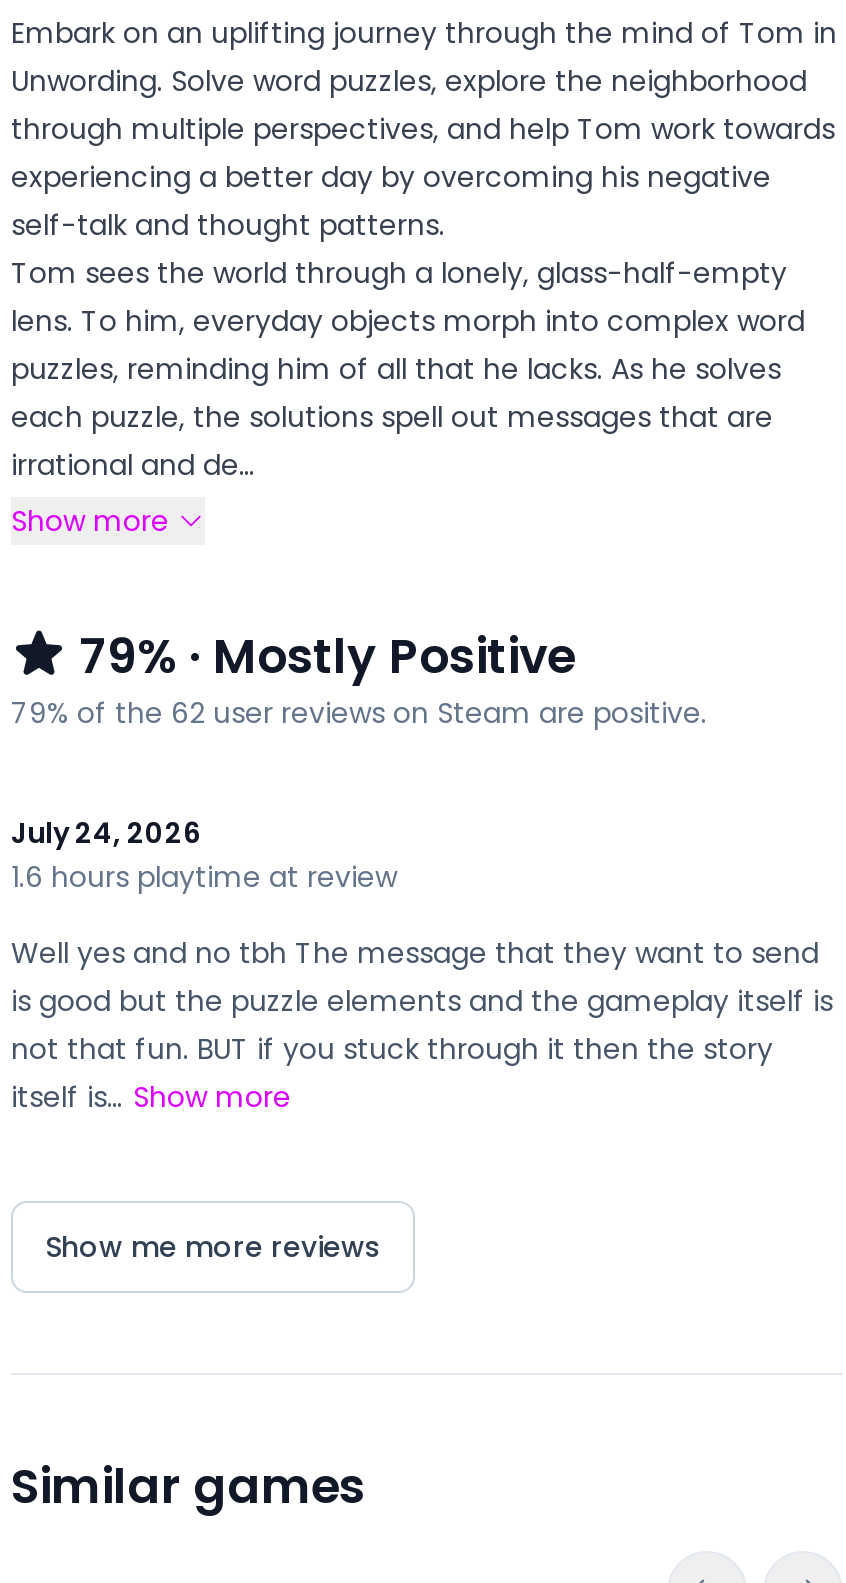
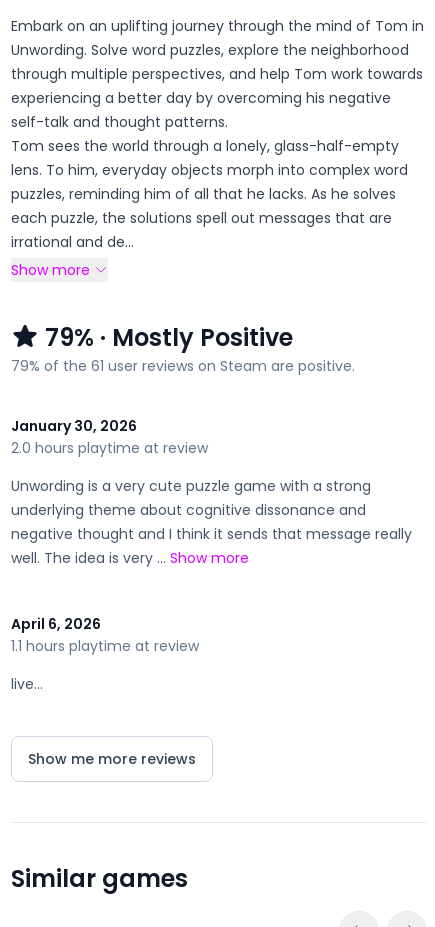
[11,693,833,1117] 79% of the 62 user reviews on Steam are positive. | July 24, 2026 | 1.6 hours playtime at review | Well yes and no tbh The message that they want to send | is good but the puzzle elements and the gameplay itself is | not that fun. BUT if you stuck through it then the story | itself is… Show more -> [11,356,412,694] 79% of the 61 user reviews on Steam are positive. | January 30, 2026 | 2.0 hours playtime at review | Unwording is a very cute puzzle game with a strong | underlying theme about cognitive dissonance and | negative thought and I think it sends that message really | well. The idea is very … Show more | April 6, 2026 | 1.1 hours playtime at review | live…

